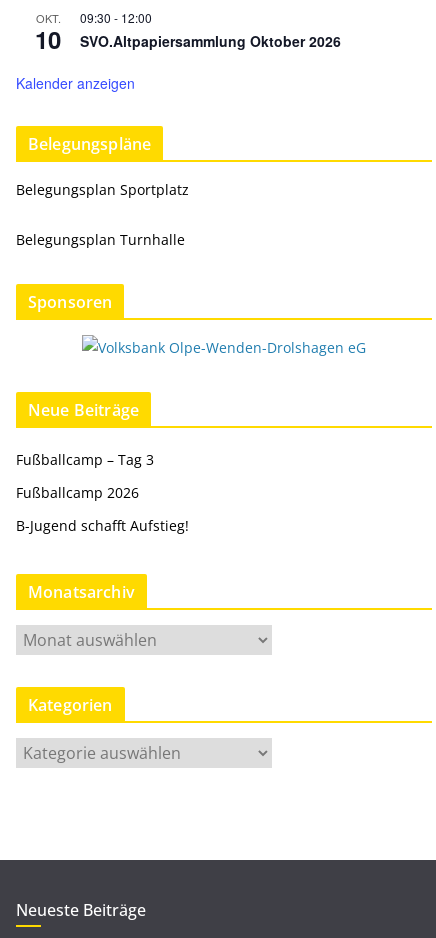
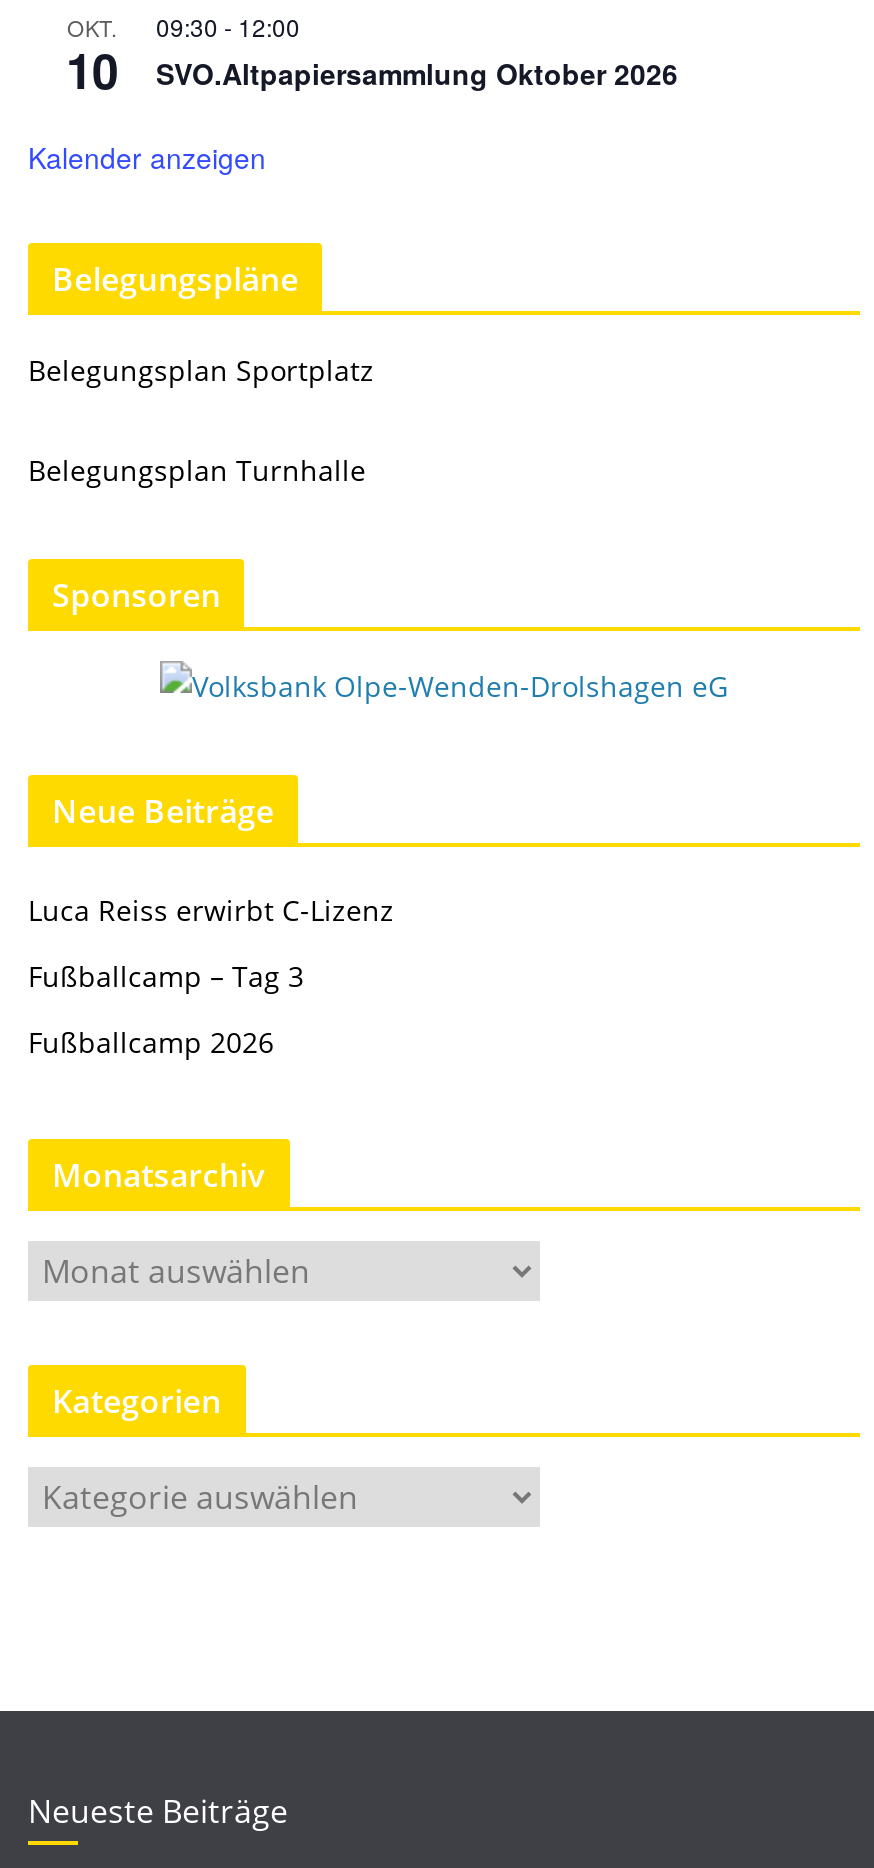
none -> [28,891,394,929] Luca Reiss erwirbt C-Lizenz
moved [16,449,154,501] -> [28,957,304,1061]: Fußballcamp – Tag 3 | Fußballcamp 2026
[16,515,189,534] B-Jugend schafft Aufstieg! -> none

